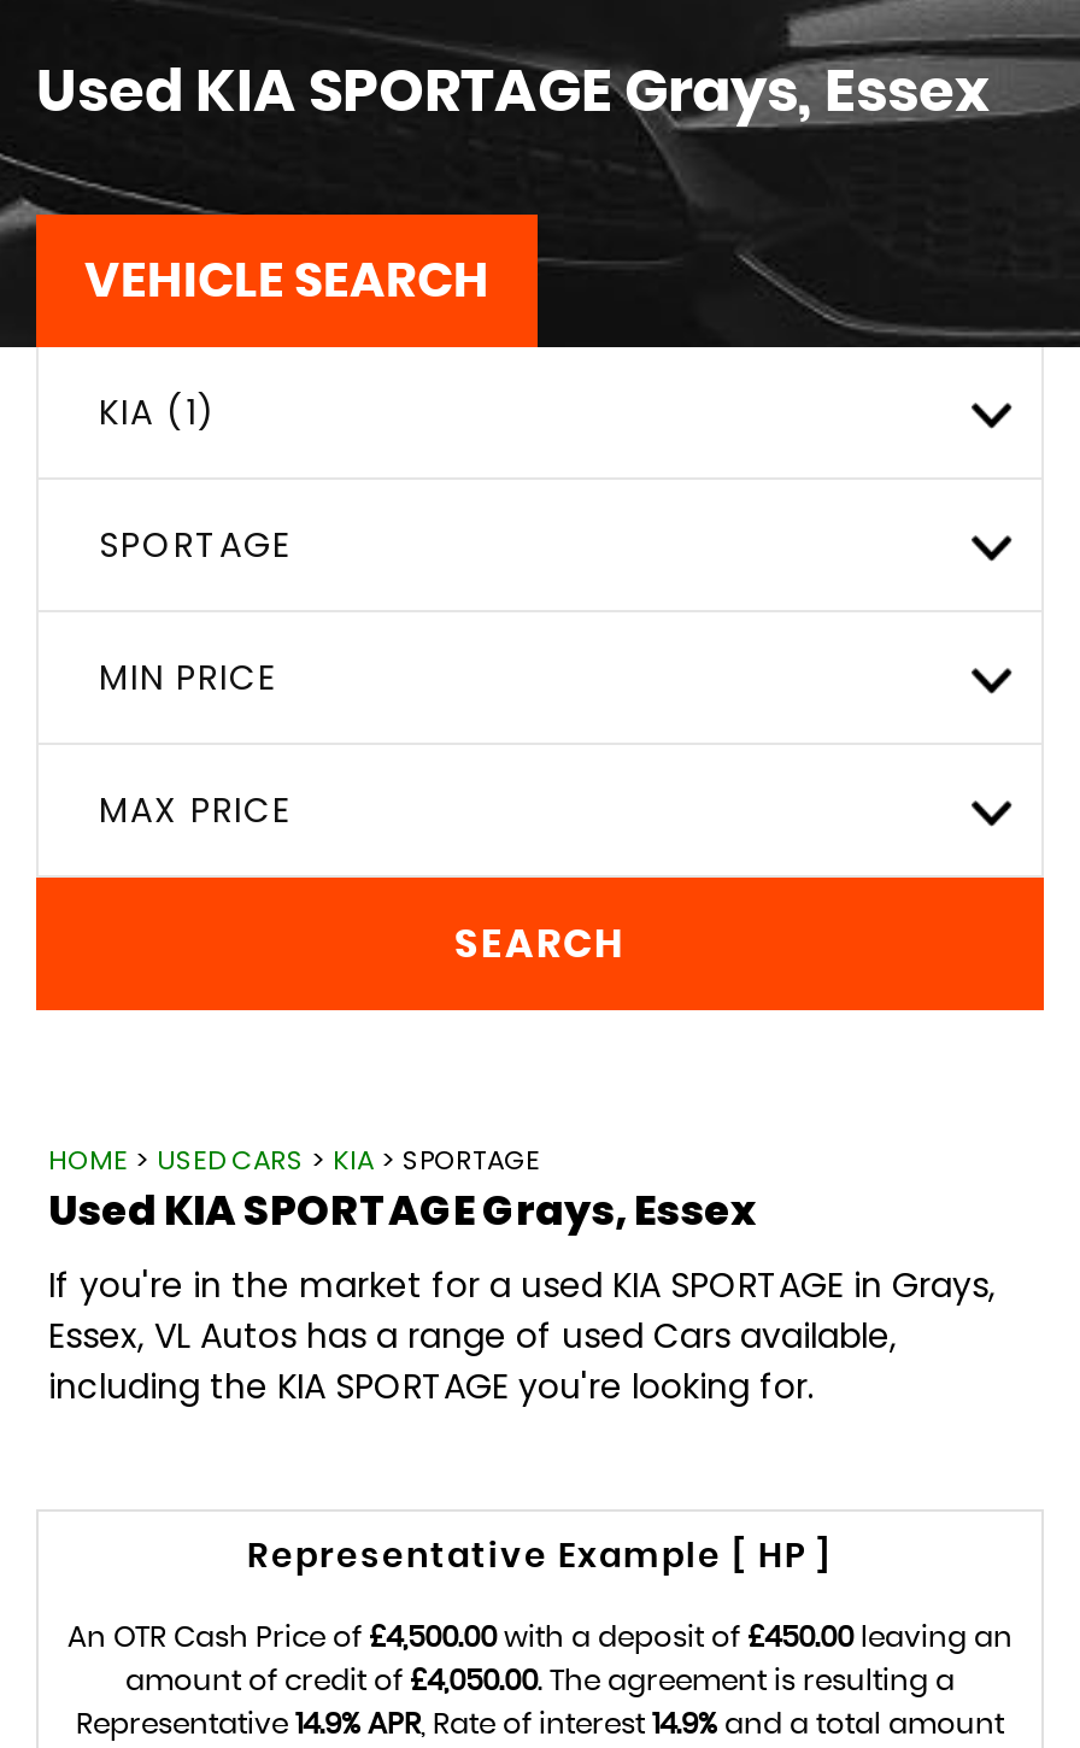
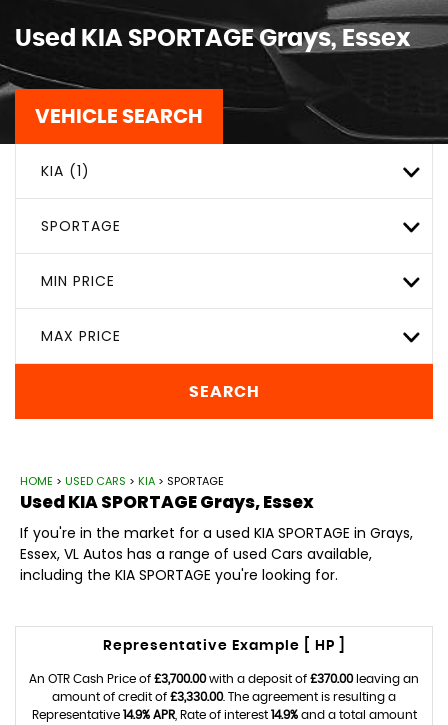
[67,1623,1012,1652] An OTR Cash Price of £4,500.00 with a deposit of £450.00 leaving an -> [29,673,419,685] An OTR Cash Price of £3,700.00 with a deposit of £370.00 leaving an
[125,1666,955,1695] amount of credit of £4,050.00. The agreement is resulting a -> [52,691,396,703] amount of credit of £3,330.00. The agreement is resulting a

